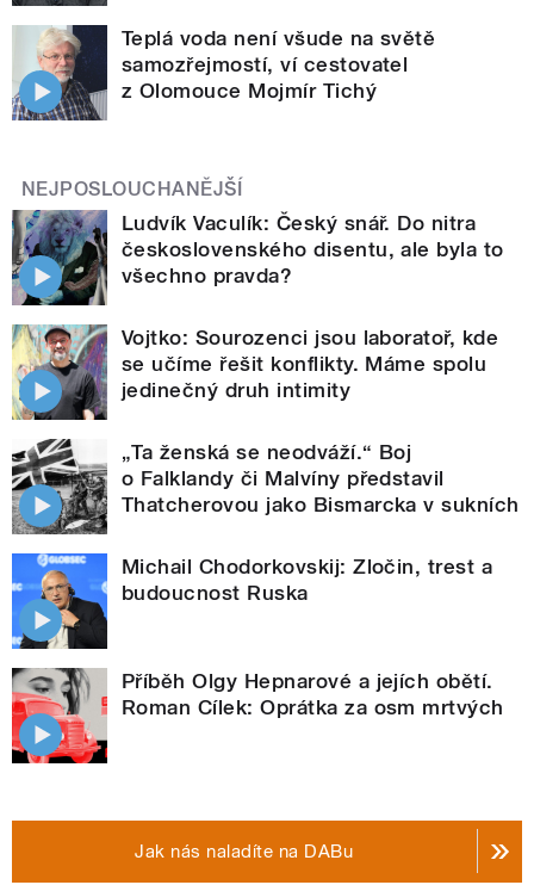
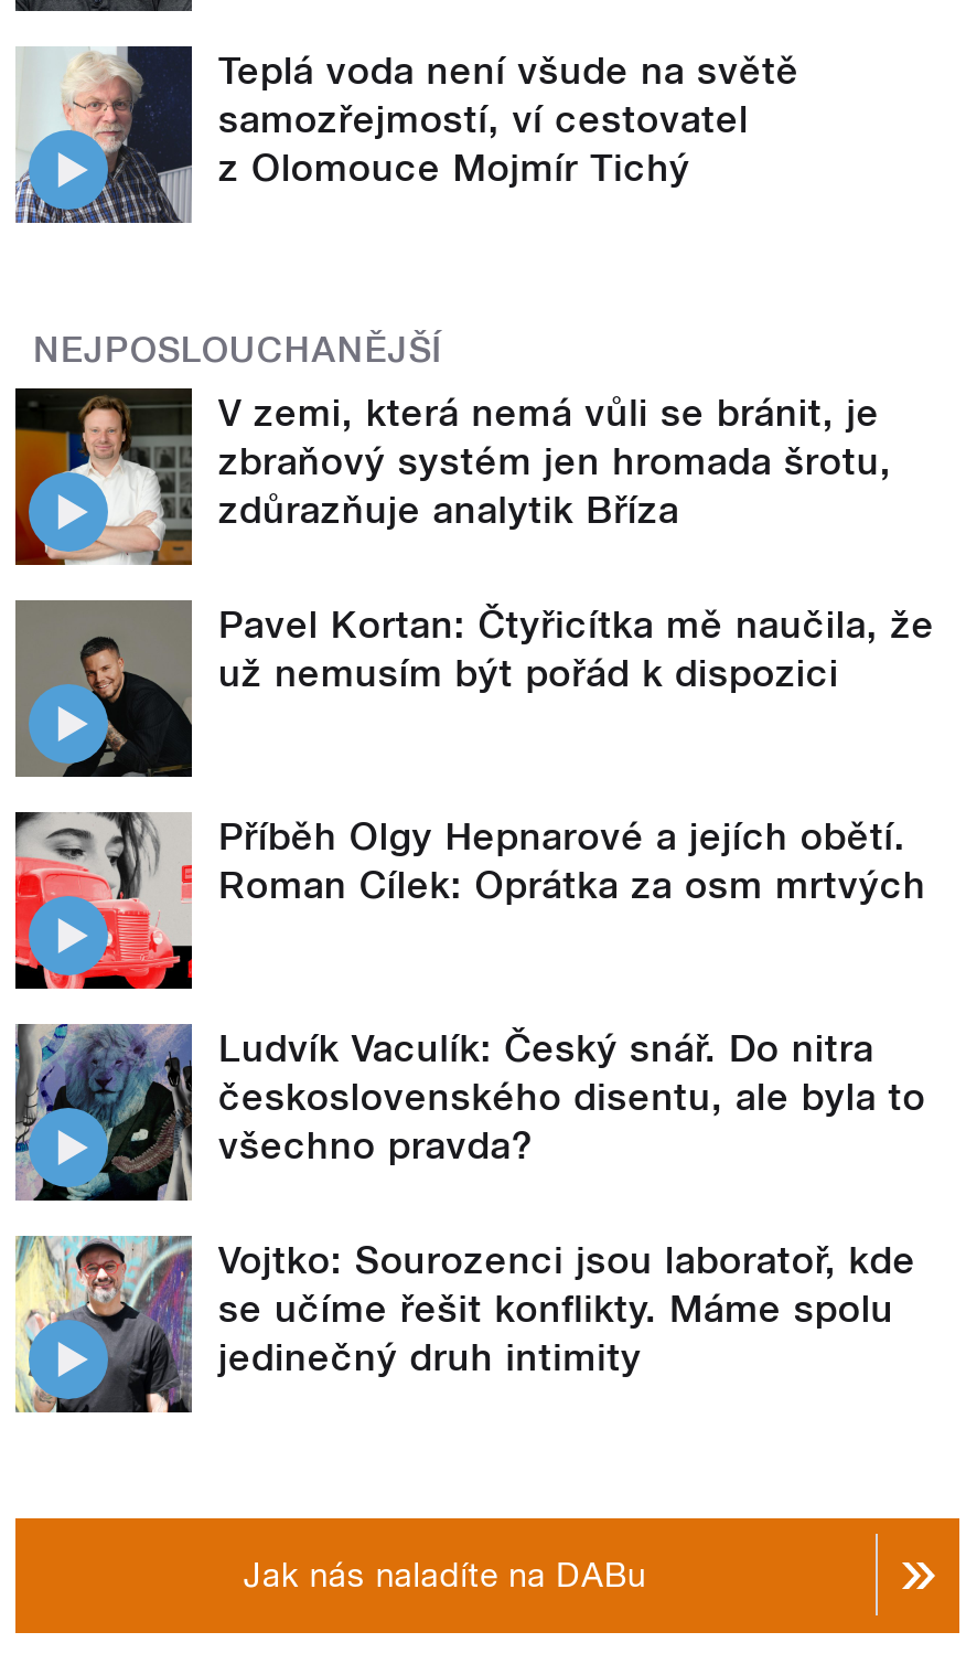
none -> [13,386,934,695] [image] | V zemi, která nemá vůli se bránit, je | zbraňový systém jen hromada šrotu, | zdůrazňuje analytik Bříza | Pavel Kortan: Čtyřicítka mě naučila, že | už nemusím být pořád k dispozici
none -> [13,600,187,779] [image]
moved [10,209,504,402] -> [11,1022,926,1379]: [image] | Ludvík Vaculík: Český snář. Do nitra | československého disentu, ale byla to | všechno pravda? | Vojtko: Sourozenci jsou laboratoř, kde | se učíme řešit konflikty. Máme spolu | jedinečný druh intimity
[11,439,519,605] [image] | „Ta ženská se neodváží.“ Boj | o Falklandy či Malvíny představil | Thatcherovou jako Bismarcka v sukních | Michail Chodorkovskij: Zločin, trest a | budoucnost Ruska -> none
[11,552,108,649] [image] -> none
moved [11,667,504,765] -> [13,810,926,991]: [image] | Příběh Olgy Hepnarové a jejích obětí. | Roman Cílek: Oprátka za osm mrtvých

